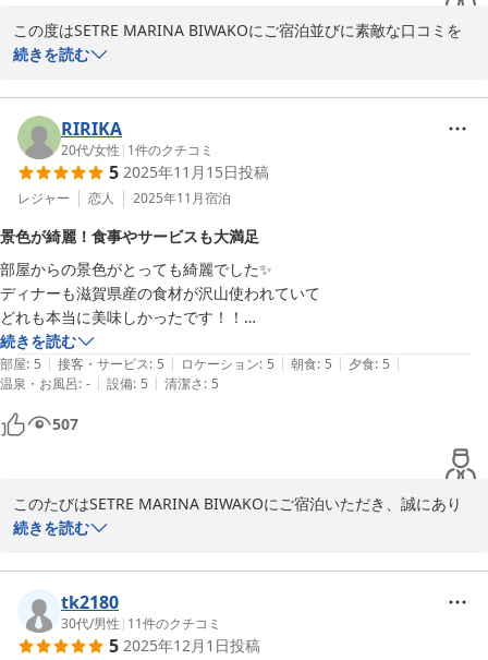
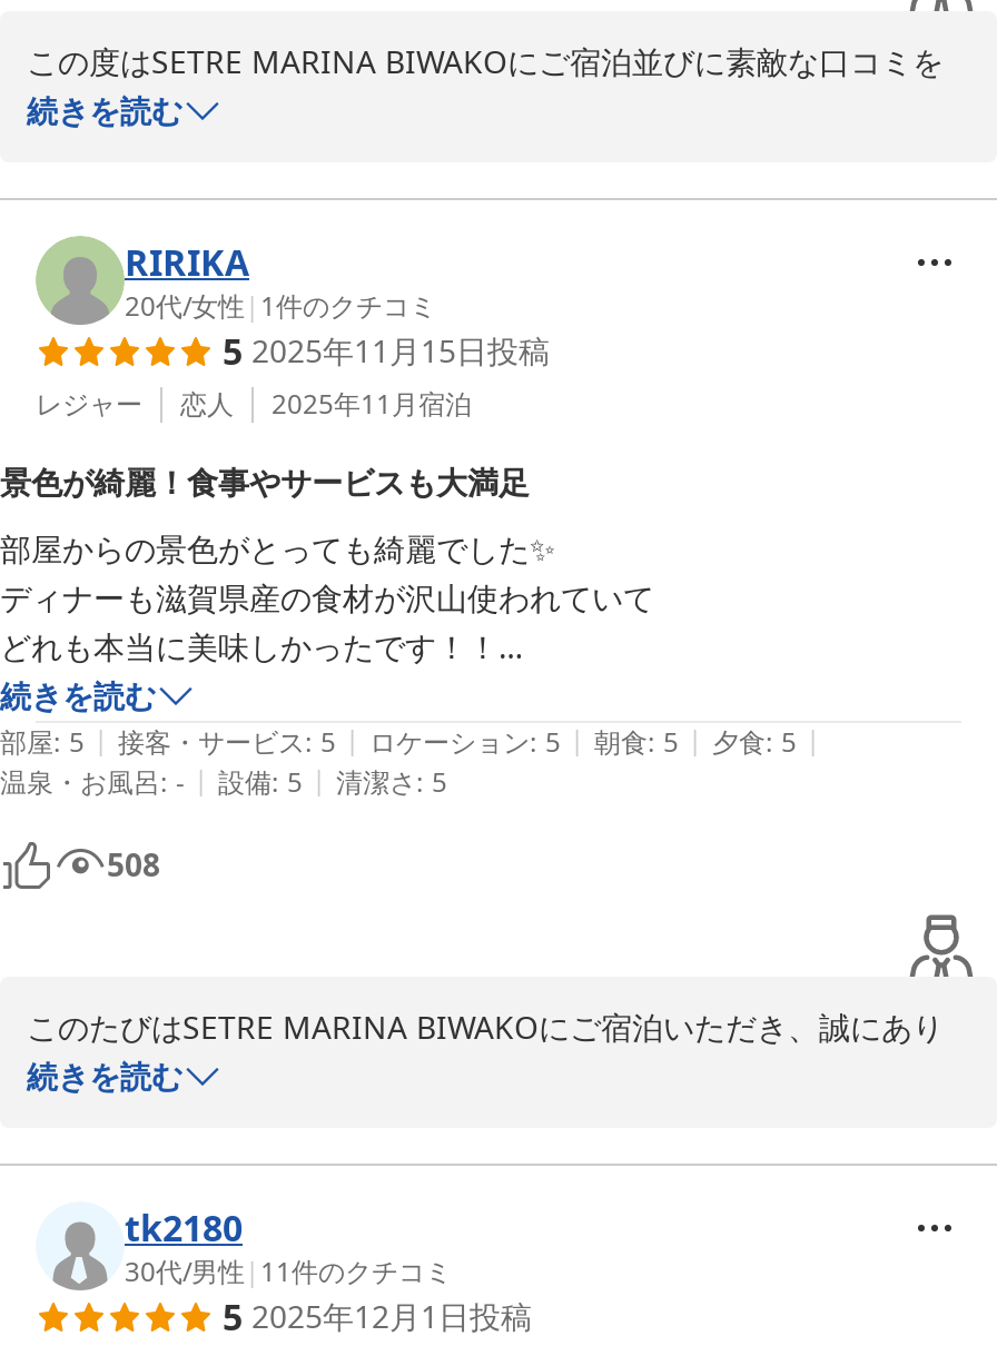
[52,413,78,434] 507 -> [107,843,160,885] 508

